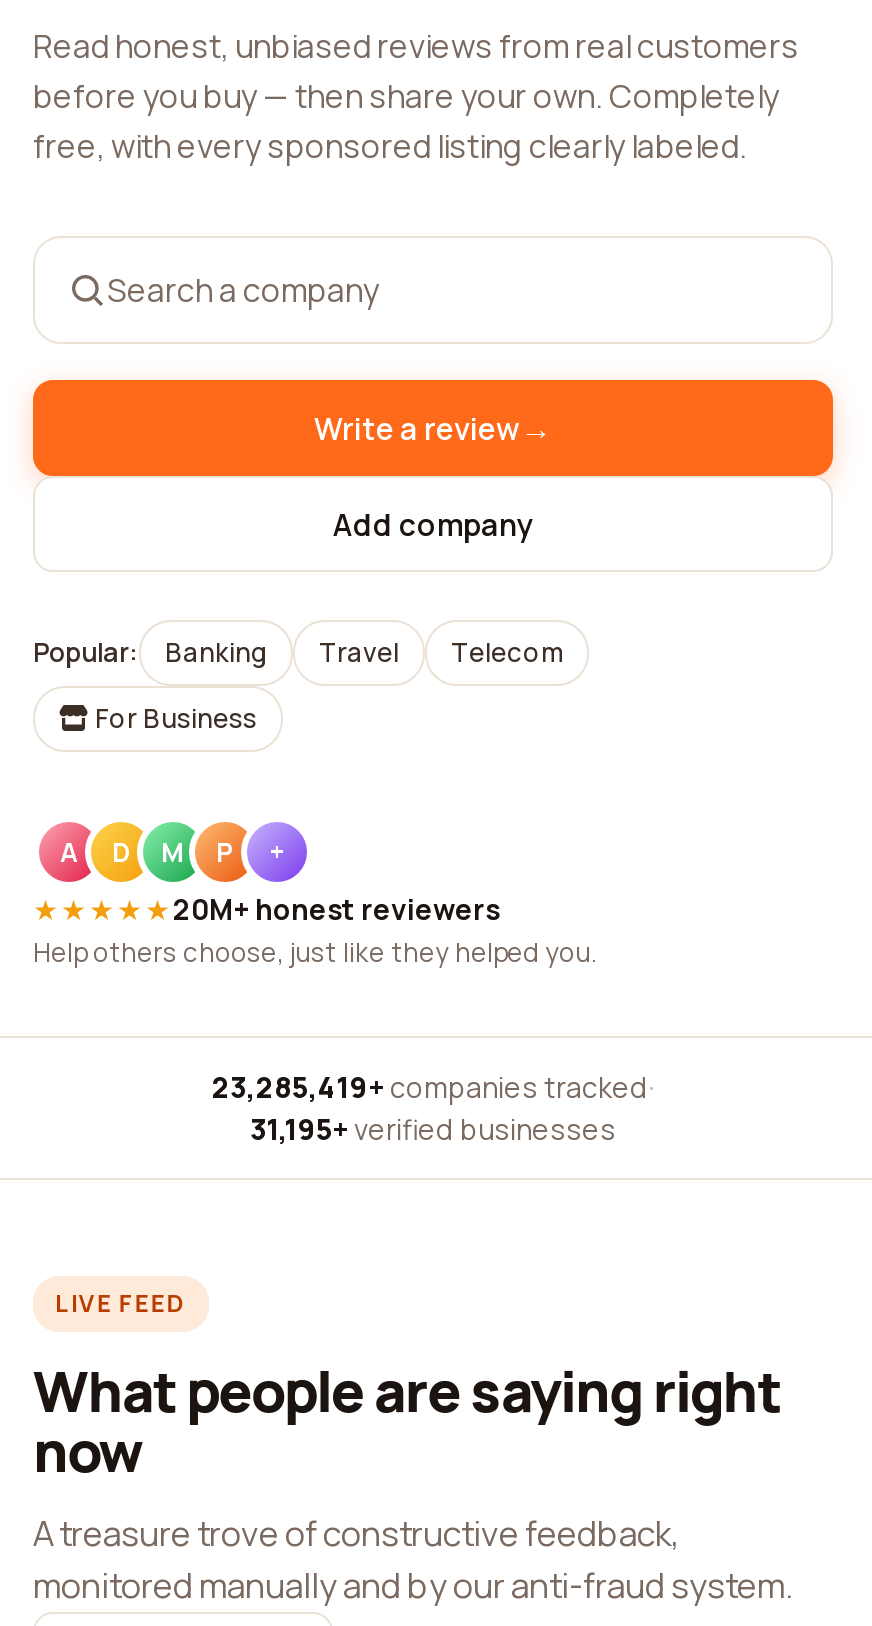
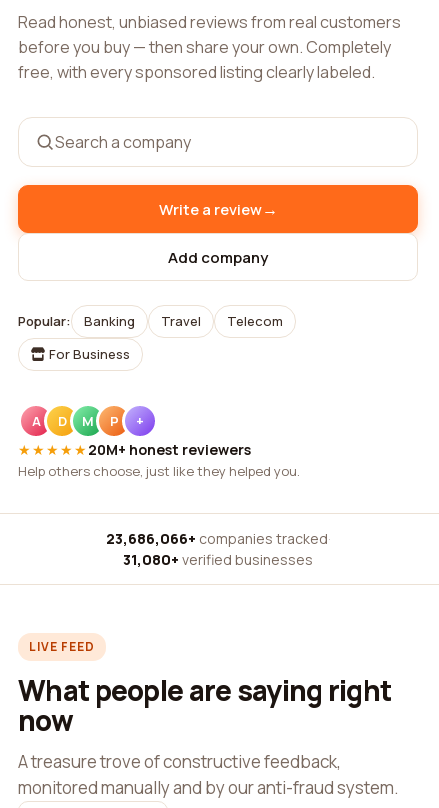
[212,1068,654,1106] 23,285,419+ companies tracked · -> [105,529,330,548] 23,686,066+ companies tracked ·
[250,1110,616,1148] 31,195+ verified businesses -> [123,550,313,569] 31,080+ verified businesses

